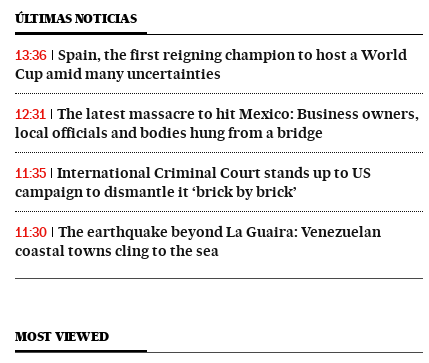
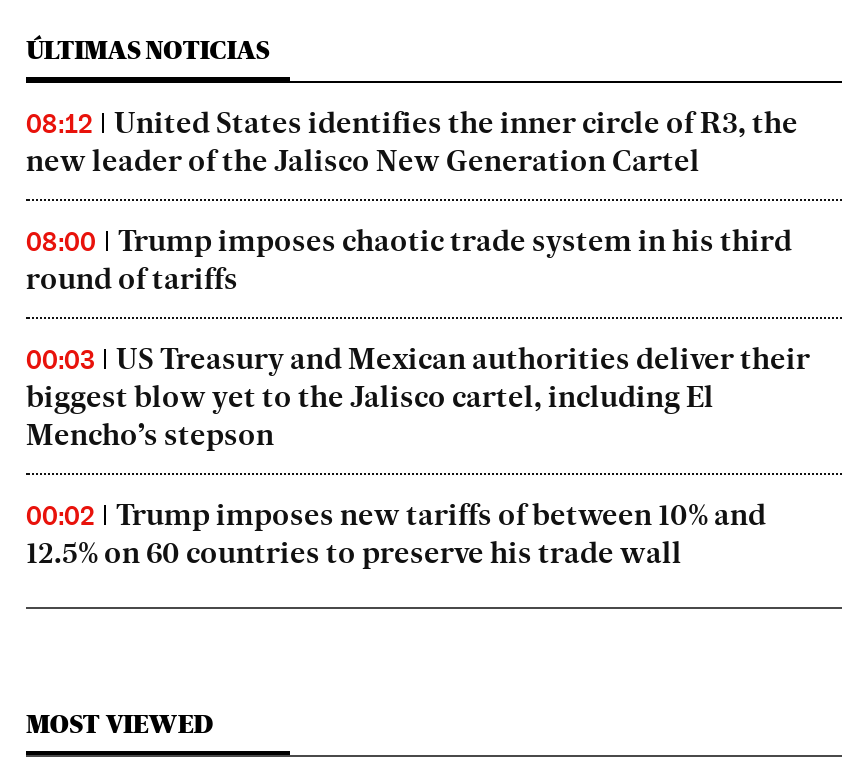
[15,46,407,83] 13:36 | Spain, the first reigning champion to host a World | Cup amid many uncertainties -> [26,105,798,179] 08:12 | United States identifies the inner circle of R3, the | new leader of the Jalisco New Generation Cartel
[15,105,419,142] 12:31 | The latest massacre to hit Mexico: Business owners, | local officials and bodies hung from a bridge -> [26,223,792,297] 08:00 | Trump imposes chaotic trade system in his third | round of tariffs
[15,164,371,201] 11:35 | International Criminal Court stands up to US | campaign to dismantle it ‘brick by brick’ -> [26,341,810,453] 00:03 | US Treasury and Mexican authorities deliver their | biggest blow yet to the Jalisco cartel, including El | Mencho’s stepson
[15,223,381,260] 11:30 | The earthquake beyond La Guaira: Venezuelan | coastal towns cling to the sea -> [26,497,766,571] 00:02 | Trump imposes new tariffs of between 10% and | 12.5% on 60 countries to preserve his trade wall

